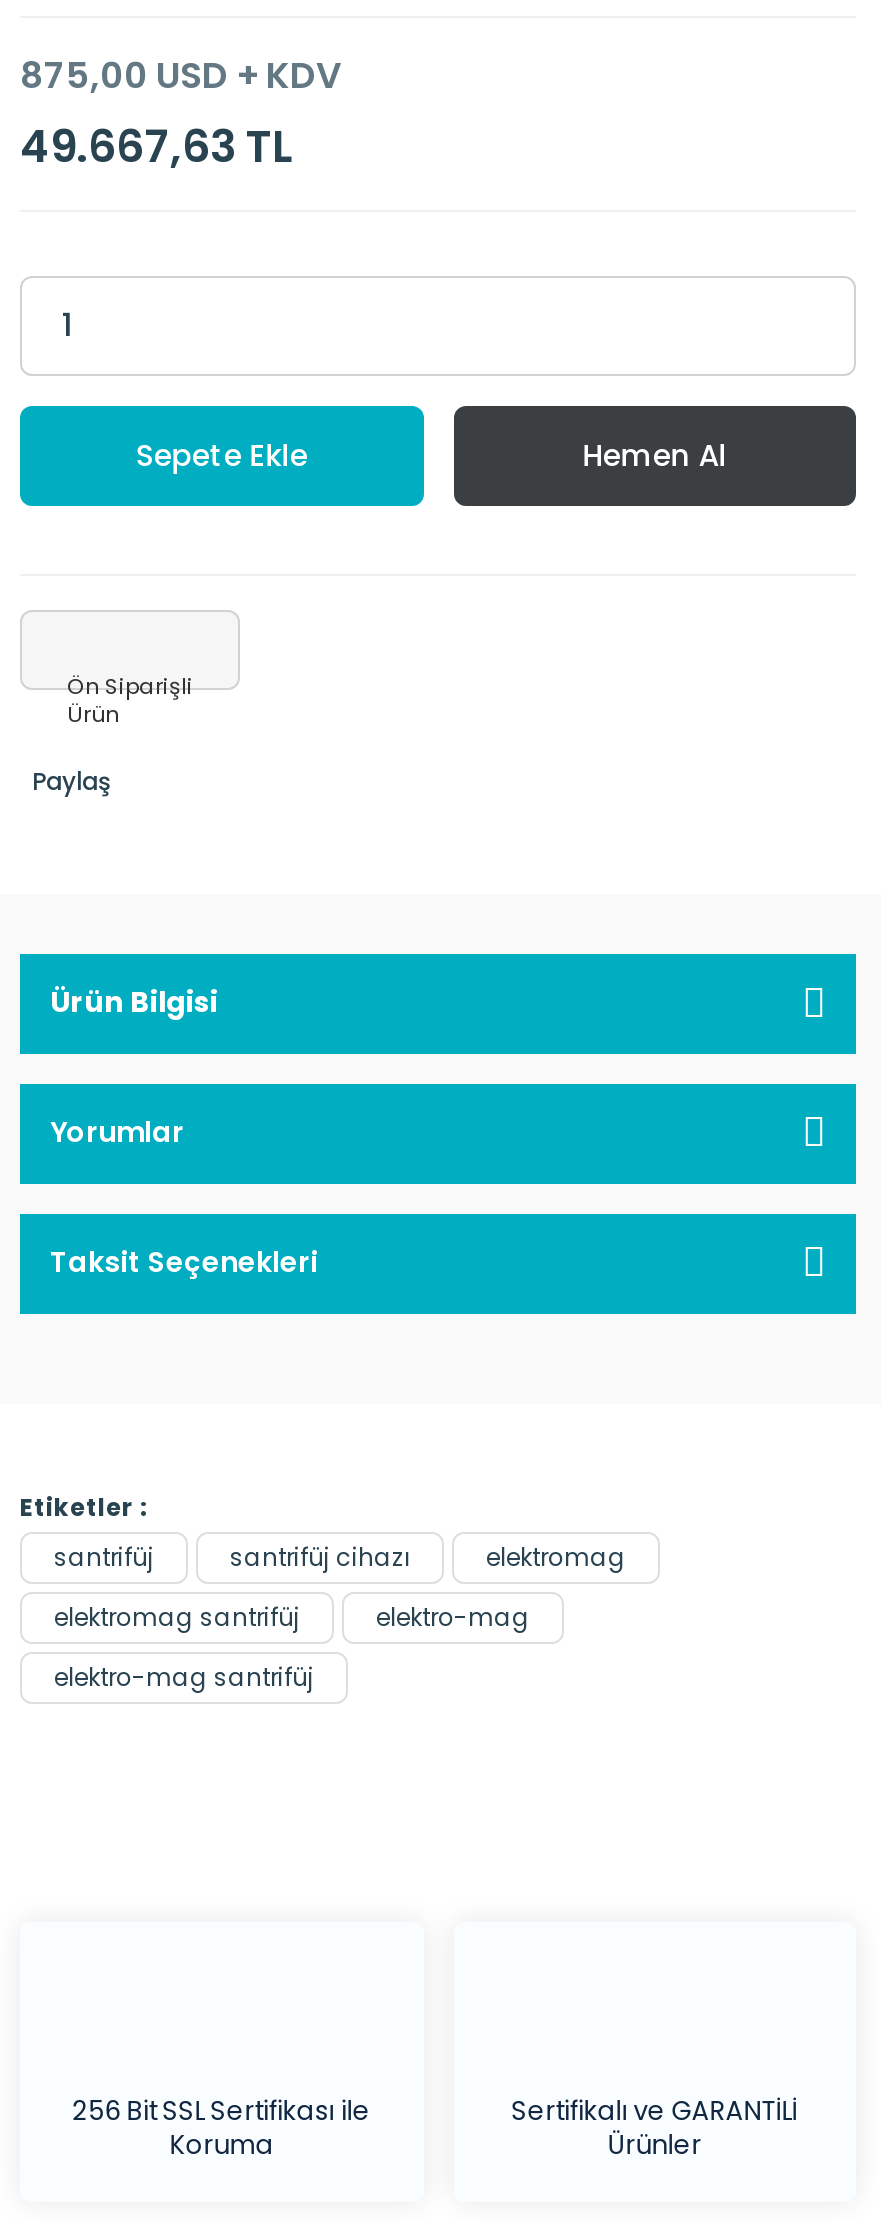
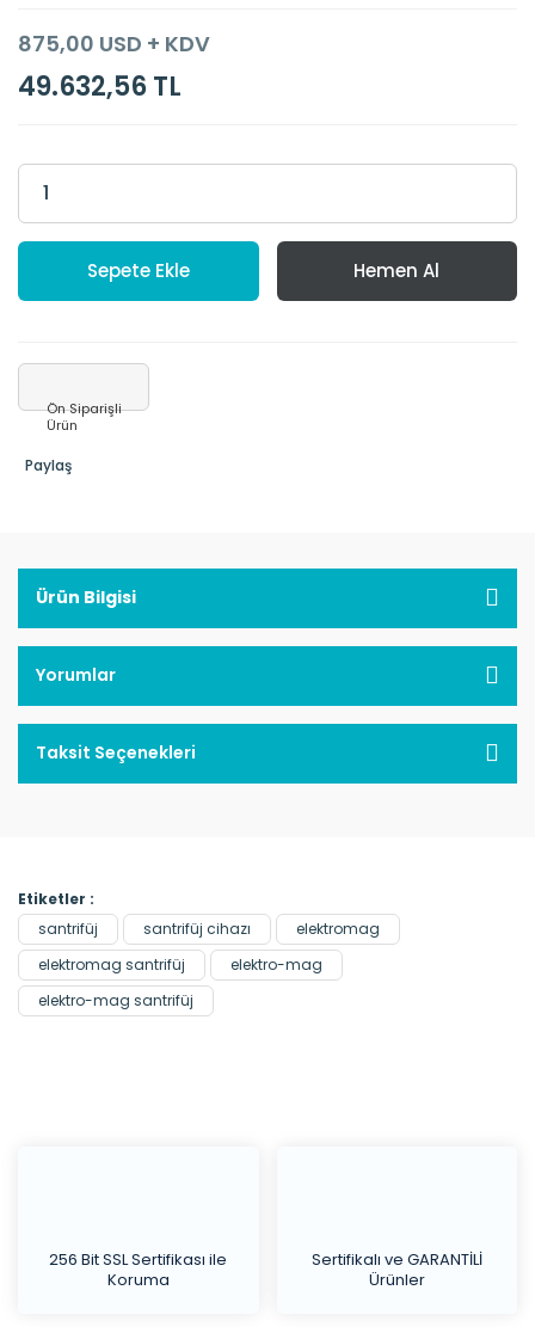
[20,116,294,178] 49.667,63 TL -> [18,68,182,105] 49.632,56 TL

